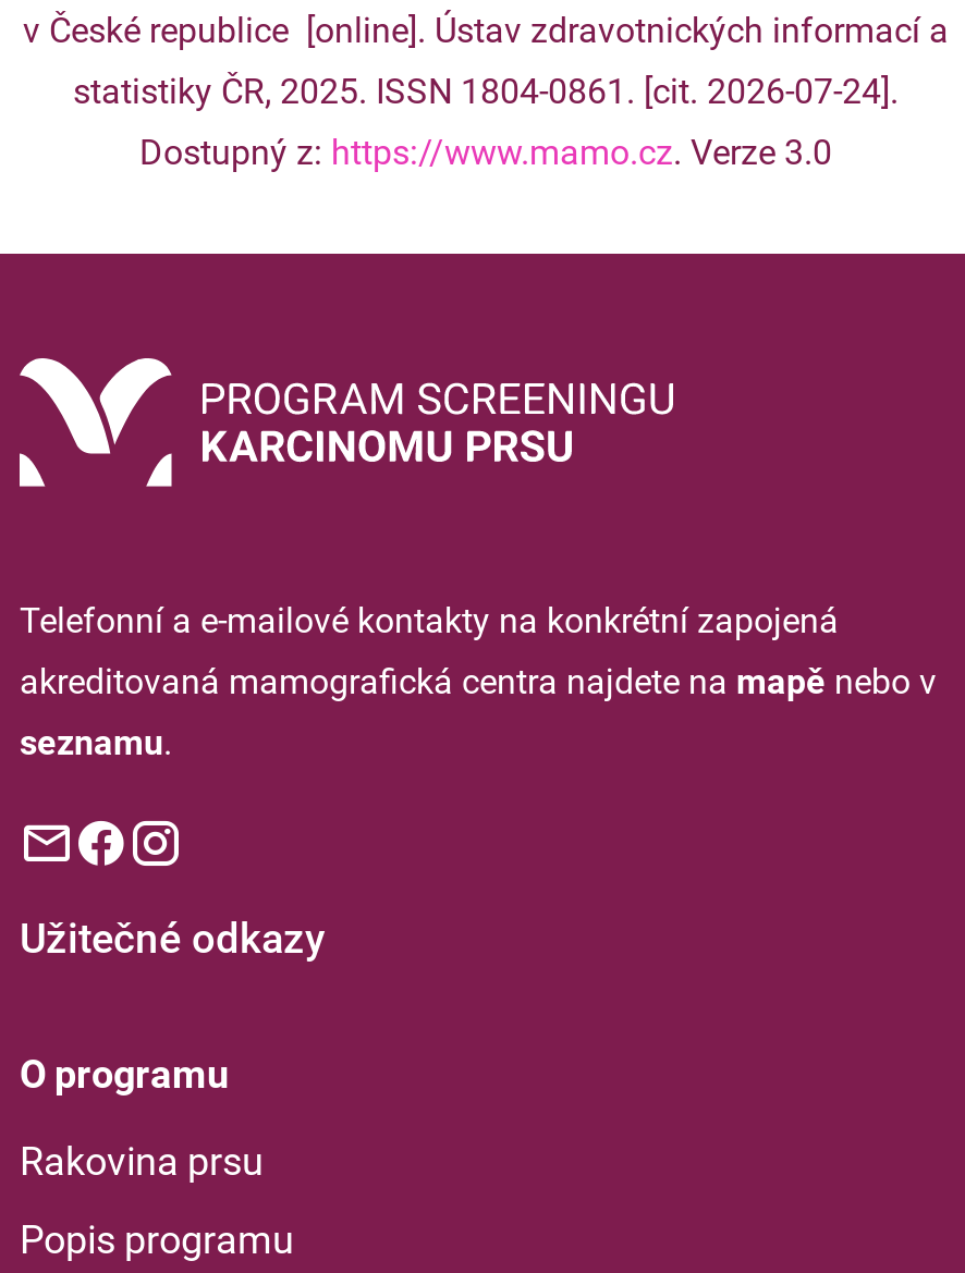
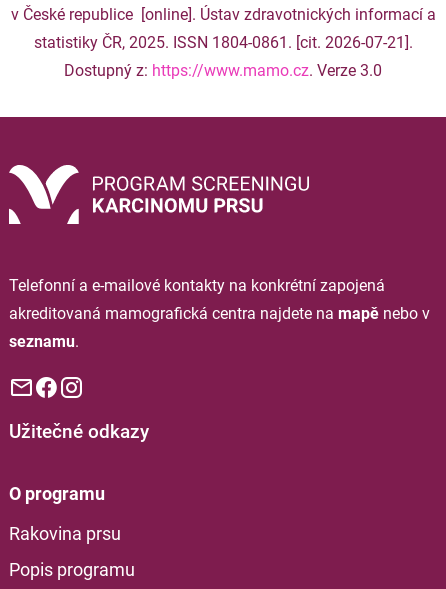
[73,71,899,112] statistiky ČR, 2025. ISSN 1804-0861. [cit. 2026-07-24]. -> [33,33,412,52] statistiky ČR, 2025. ISSN 1804-0861. [cit. 2026-07-21].

